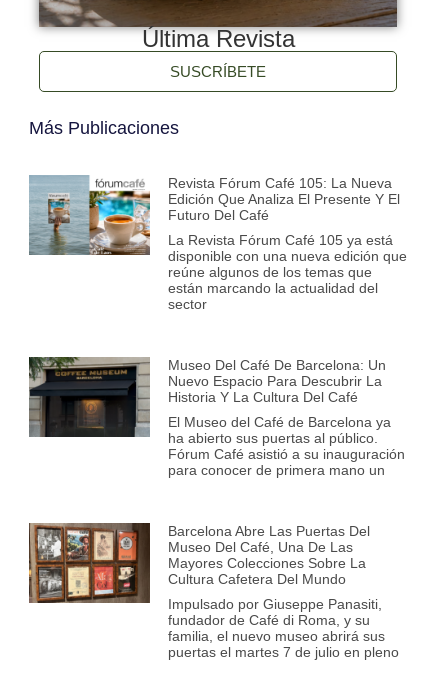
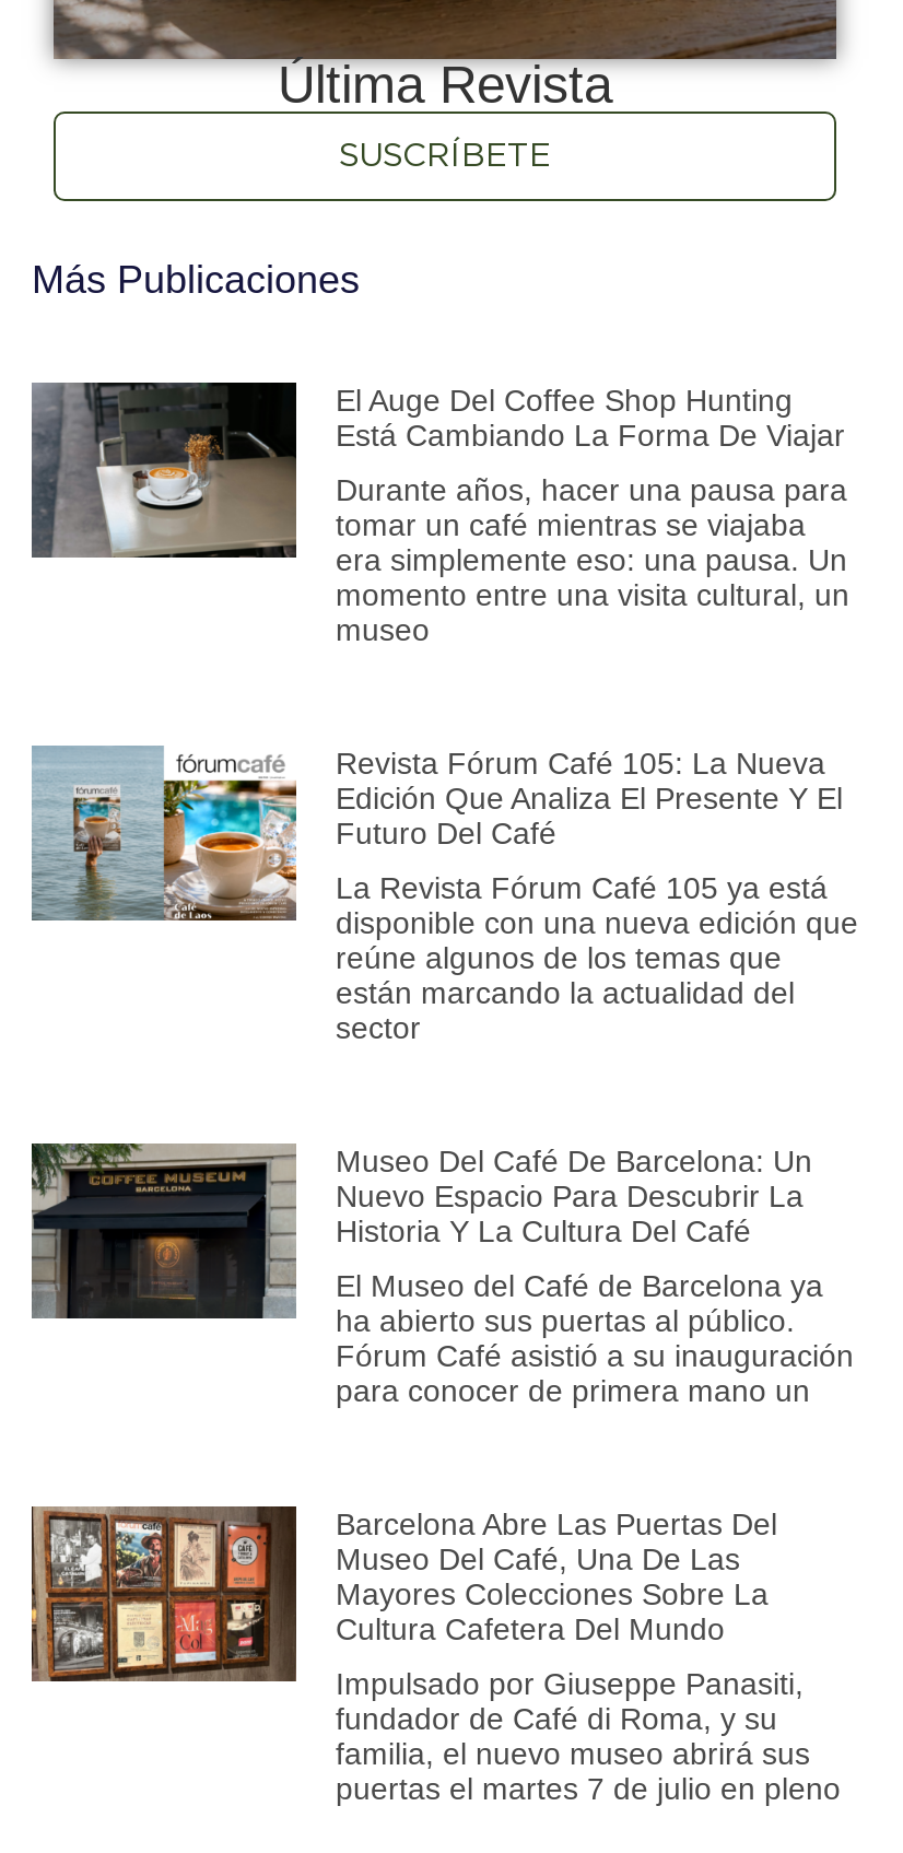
none -> [32,380,849,647] [image] | El Auge Del Coffee Shop Hunting | Está Cambiando La Forma De Viajar | Durante años, hacer una pausa para | tomar un café mientras se viajaba | era simplemente eso: una pausa. Un | momento entre una visita cultural, un | museo

